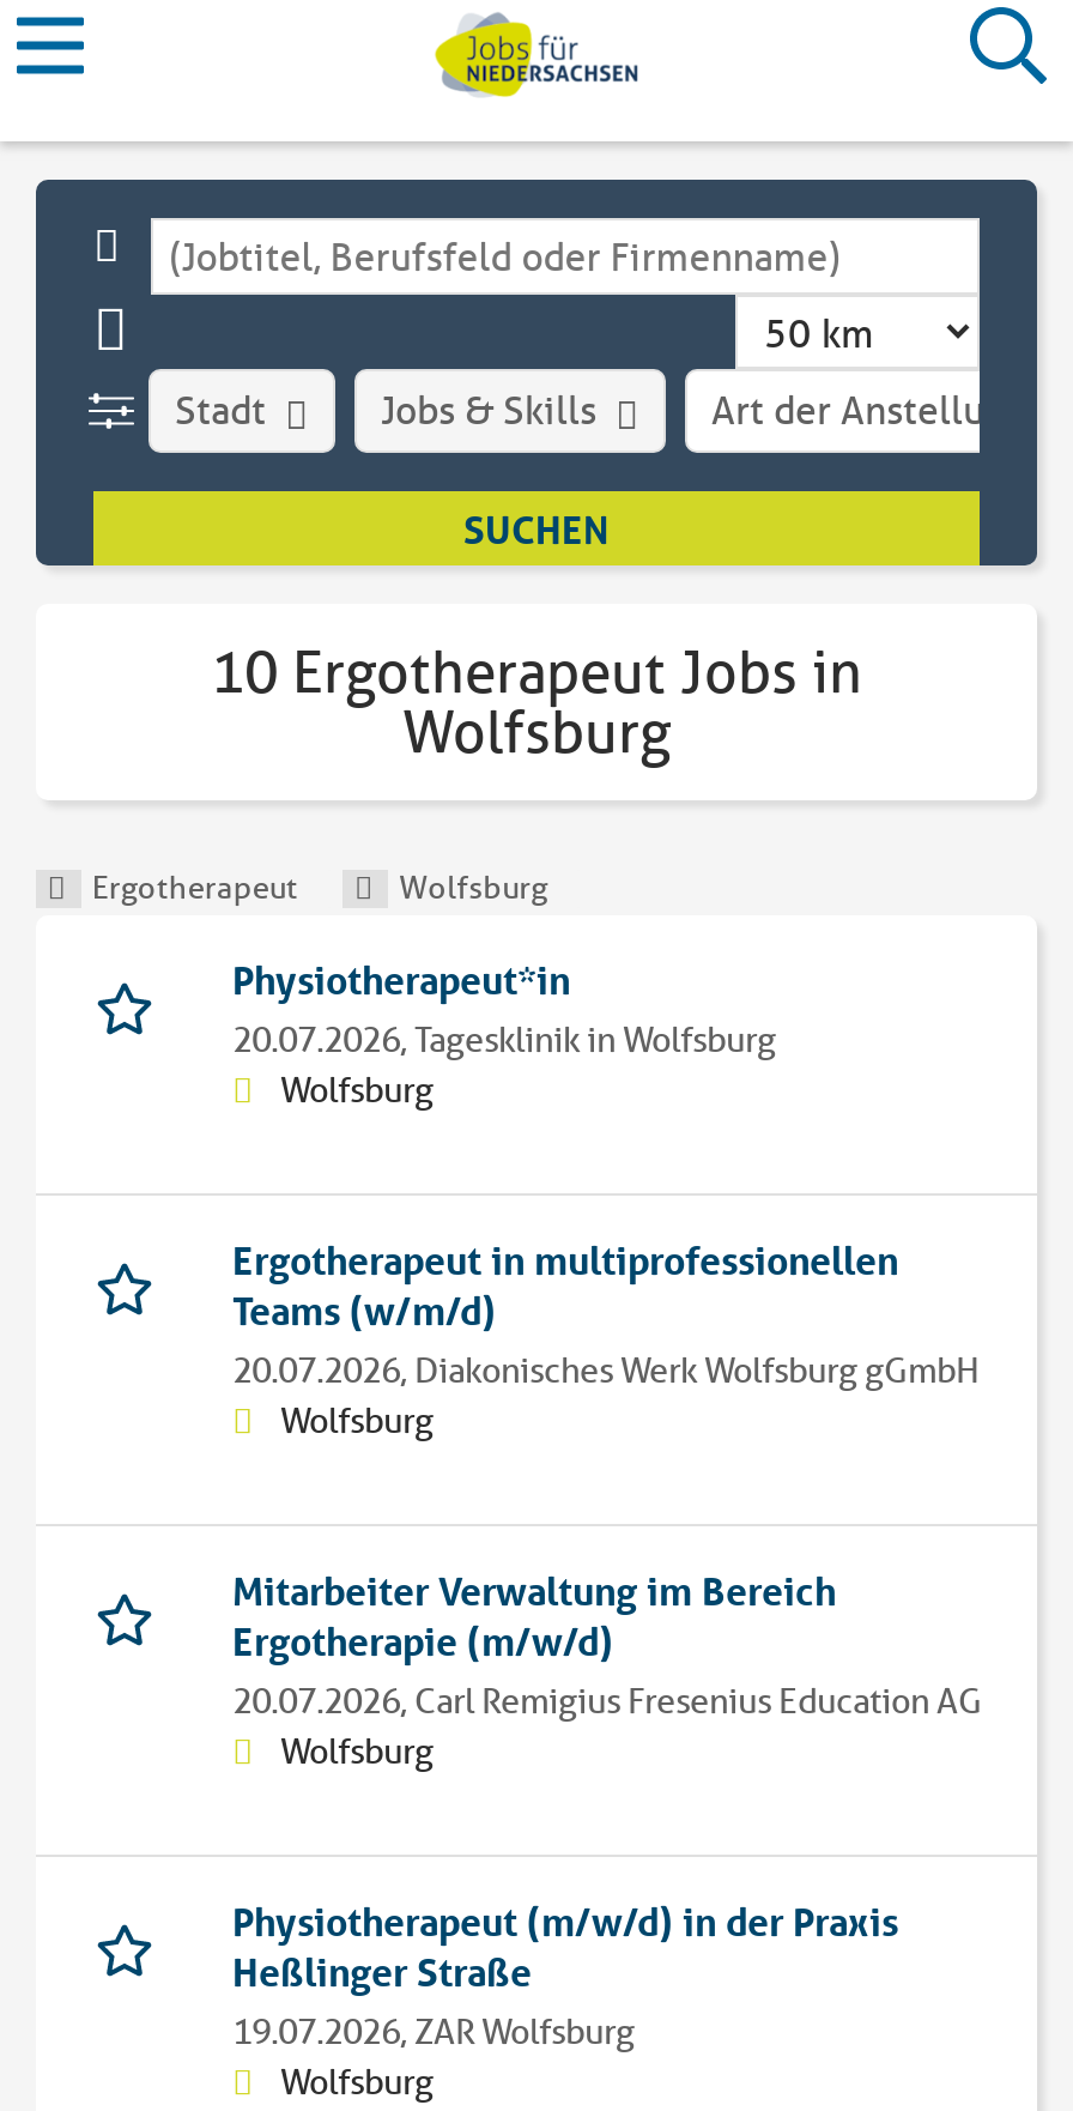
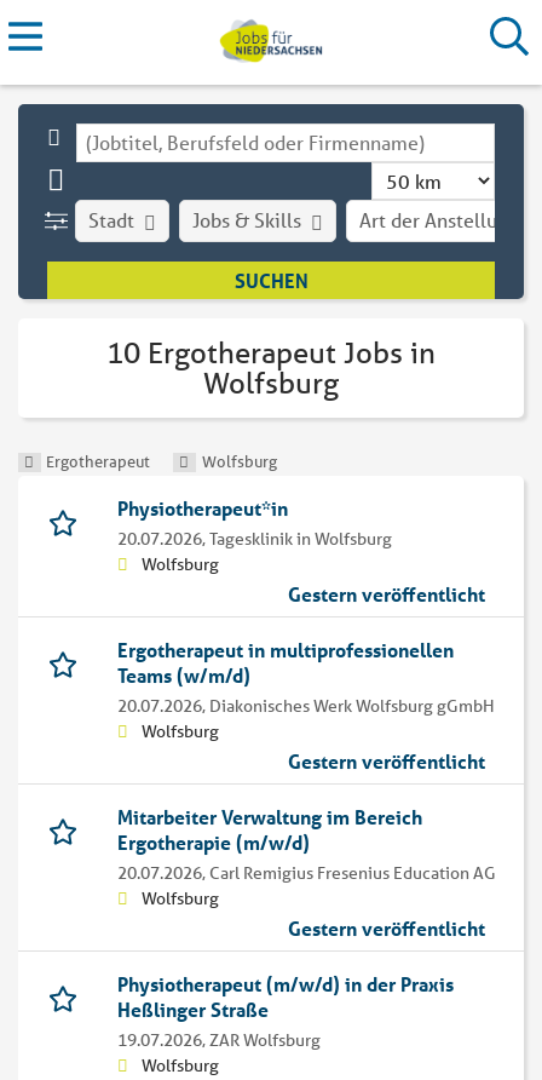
none -> [288,582,485,607] Gestern veröffentlicht
none -> [288,749,485,774] Gestern veröffentlicht
none -> [288,916,485,941] Gestern veröffentlicht

